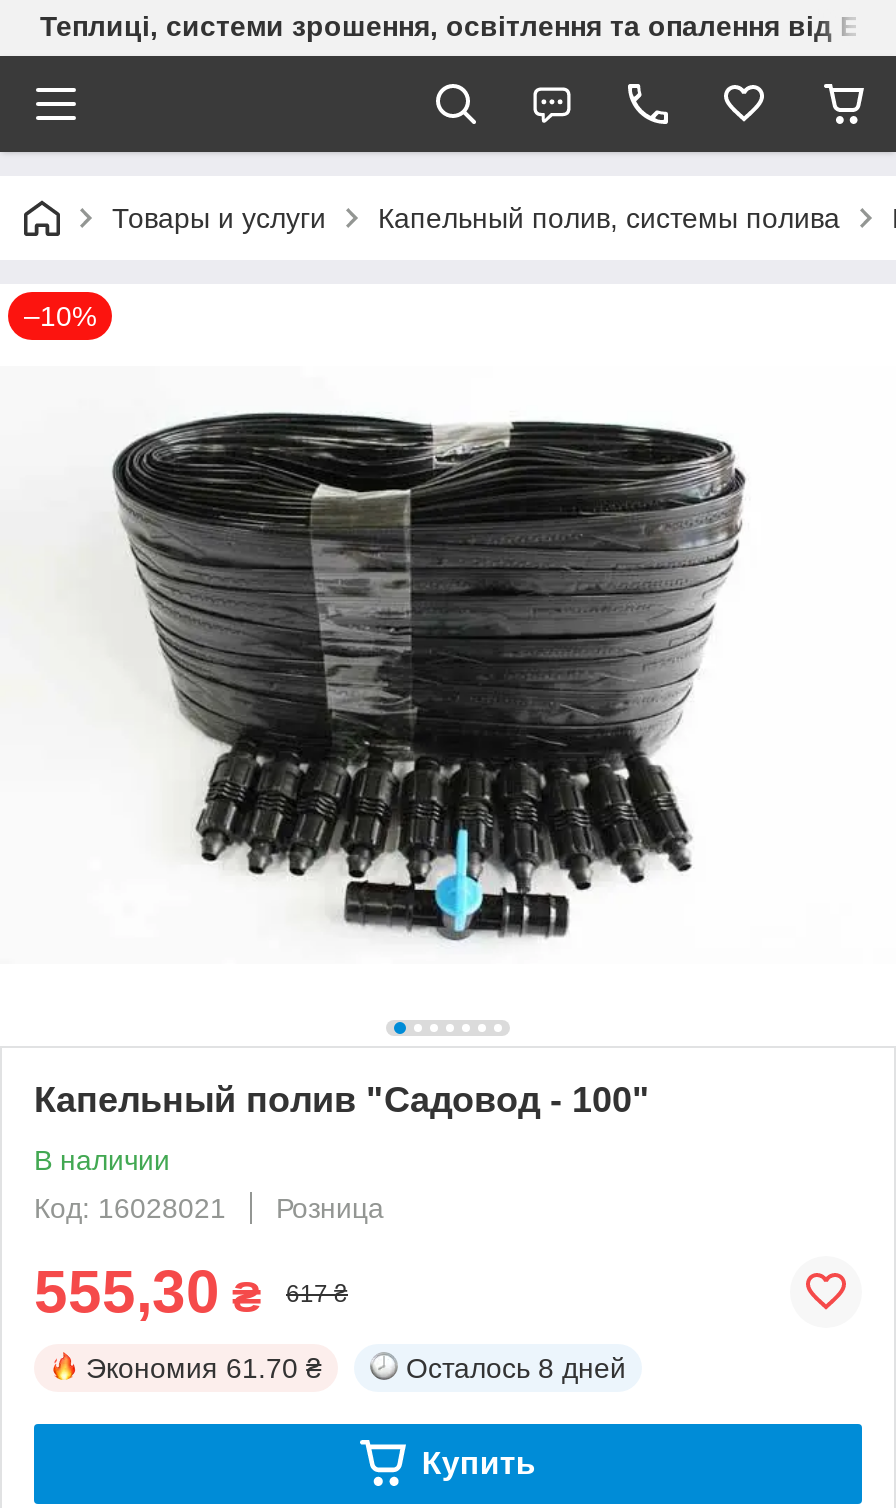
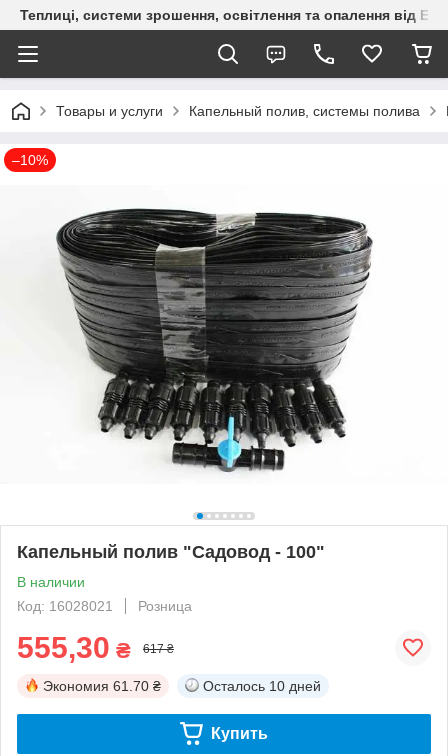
[406,1352,626,1384] Осталось 8 дней -> [203,678,321,694] Осталось 10 дней

